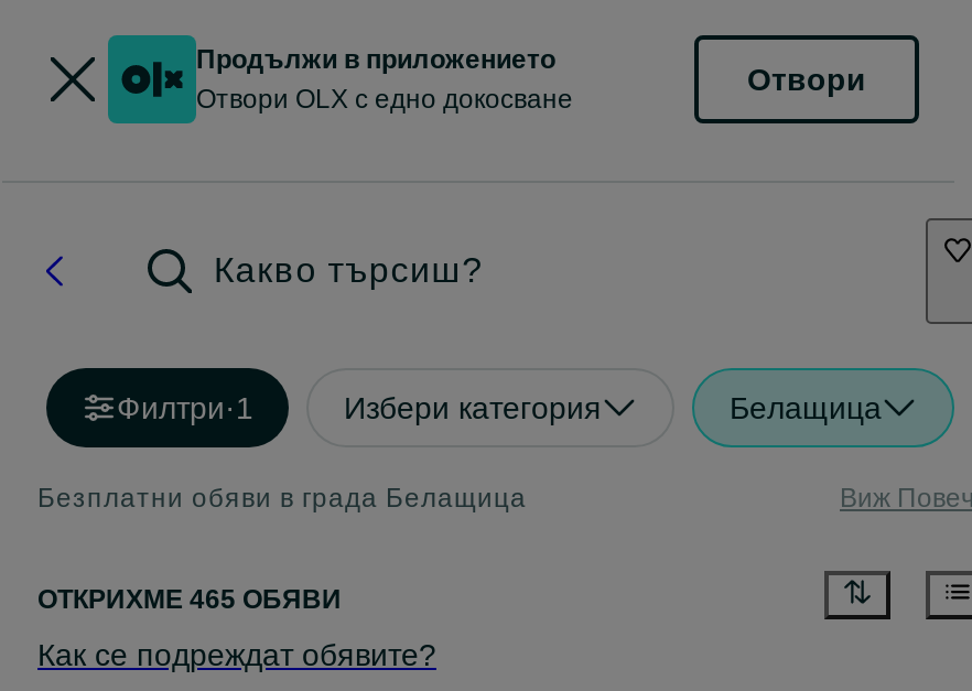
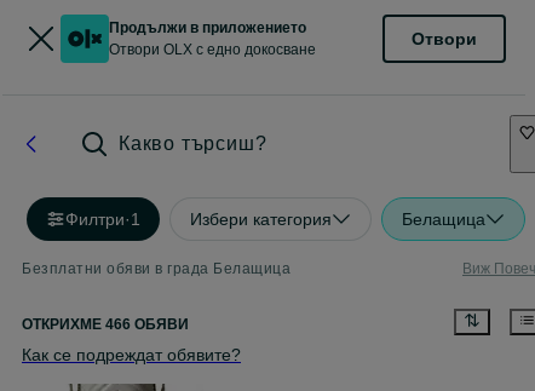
[37,585,342,616] ОТКРИХМЕ 465 ОБЯВИ -> [22,316,189,333] ОТКРИХМЕ 466 ОБЯВИ

